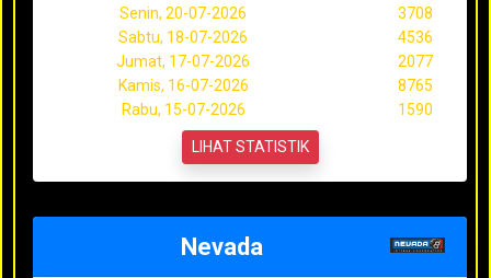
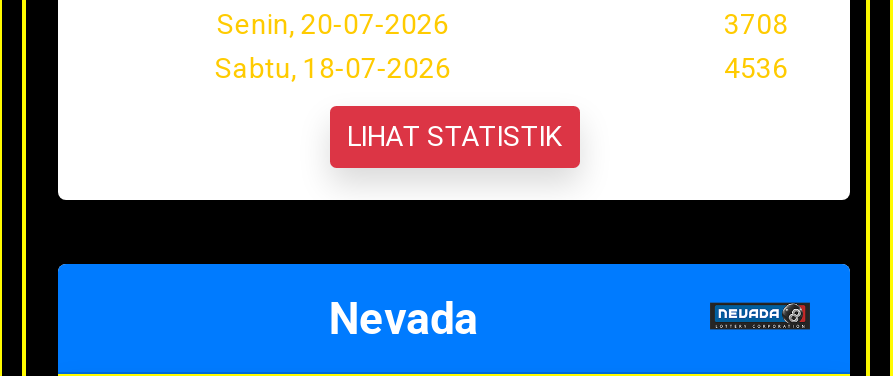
[117,53,433,119] Jumat, 17-07-2026 | 2077 | Kamis, 16-07-2026 | 8765 | Rabu, 15-07-2026 | 1590 -> none

